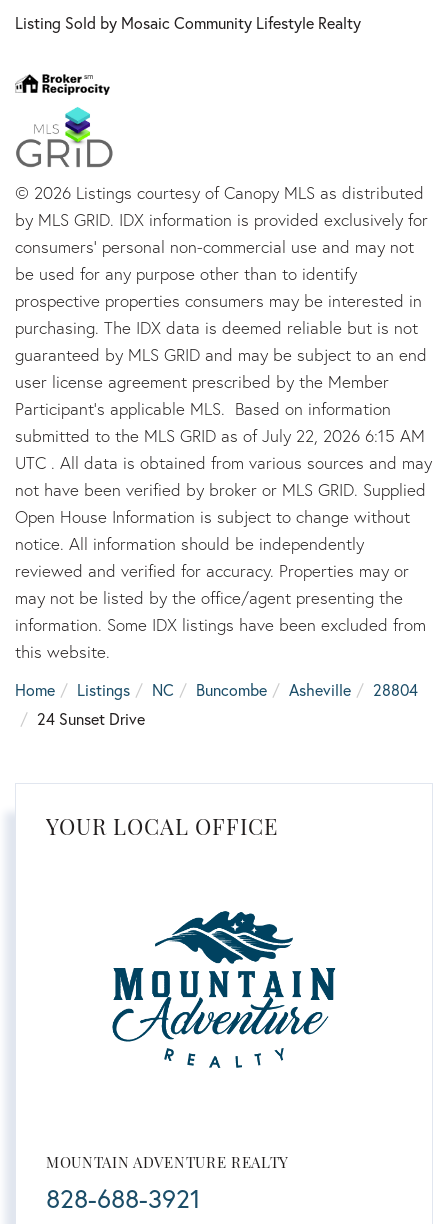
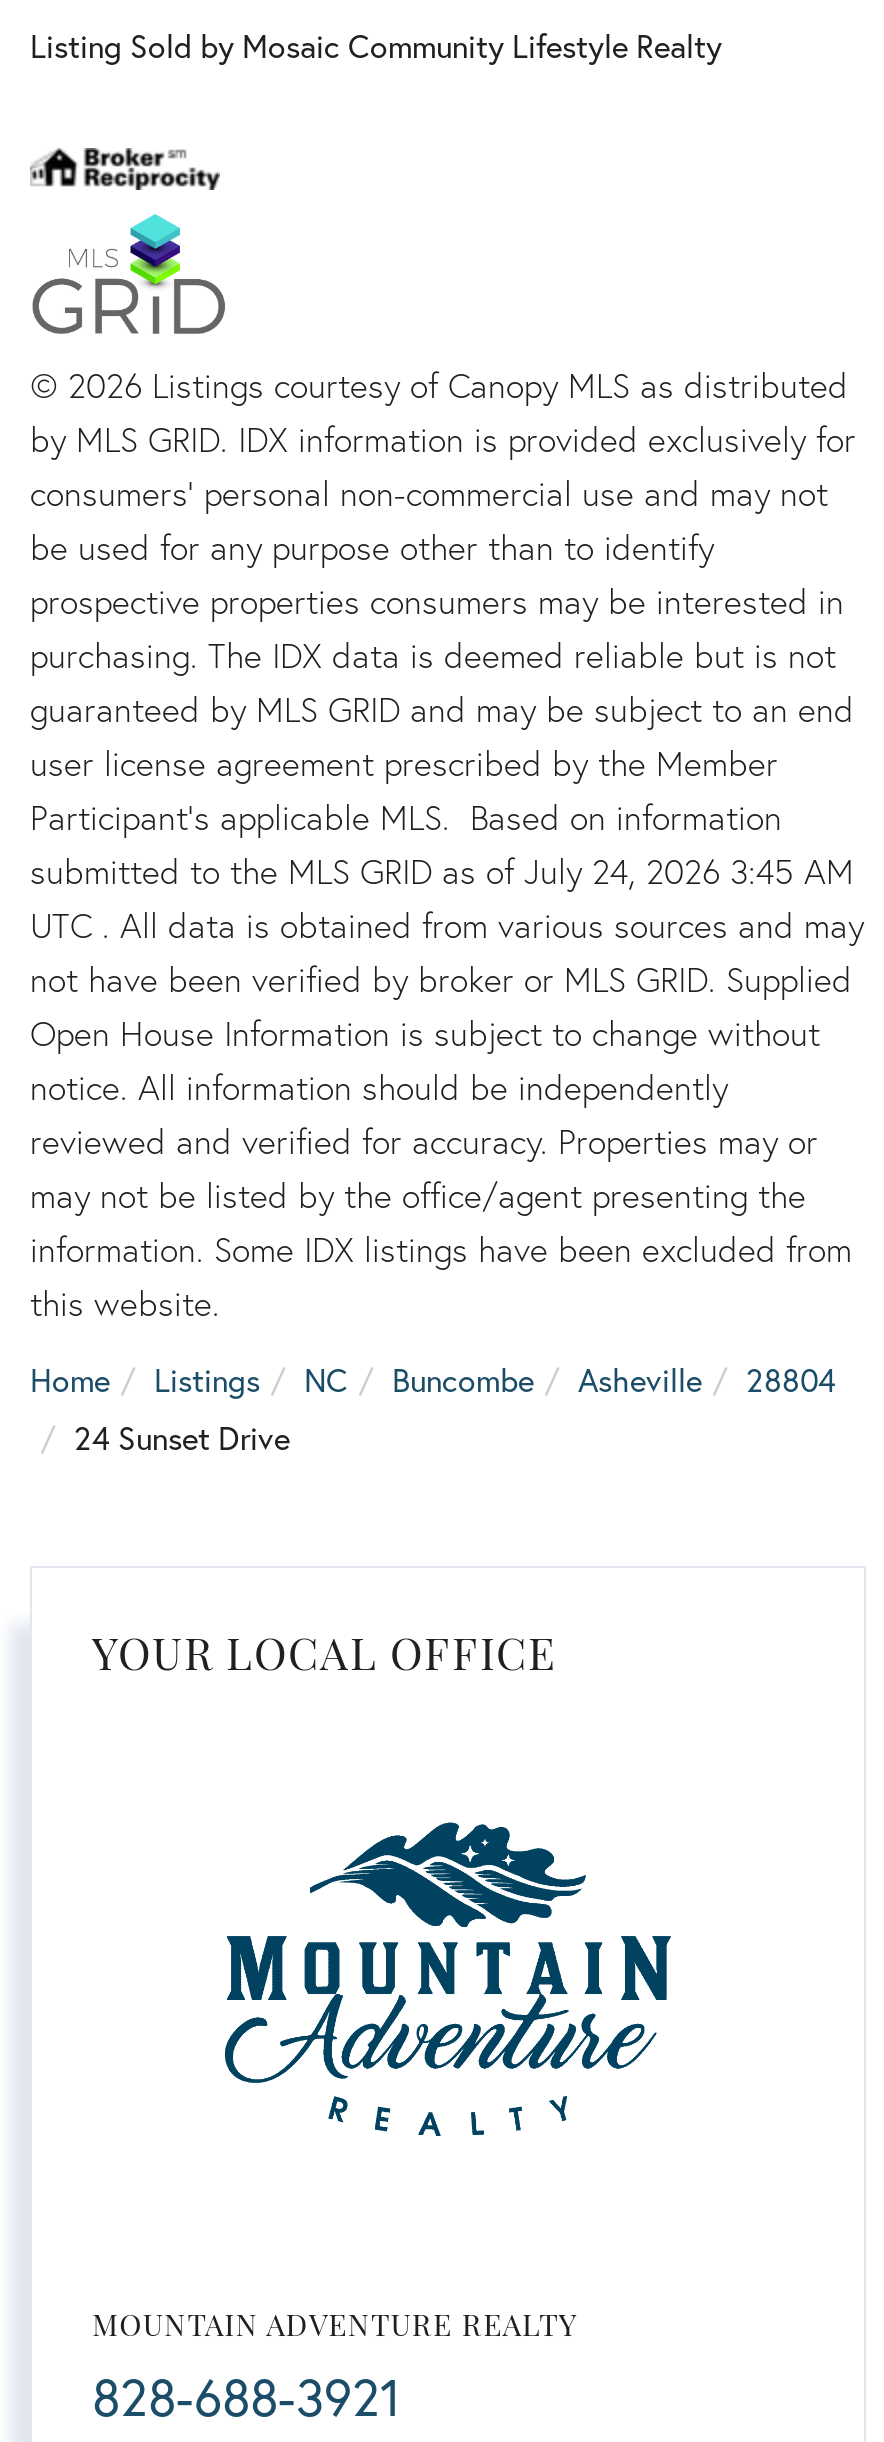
[15,423,425,446] submitted to the MLS GRID as of July 22, 2026 6:15 AM -> [30,847,854,893] submitted to the MLS GRID as of July 24, 2026 3:45 AM

